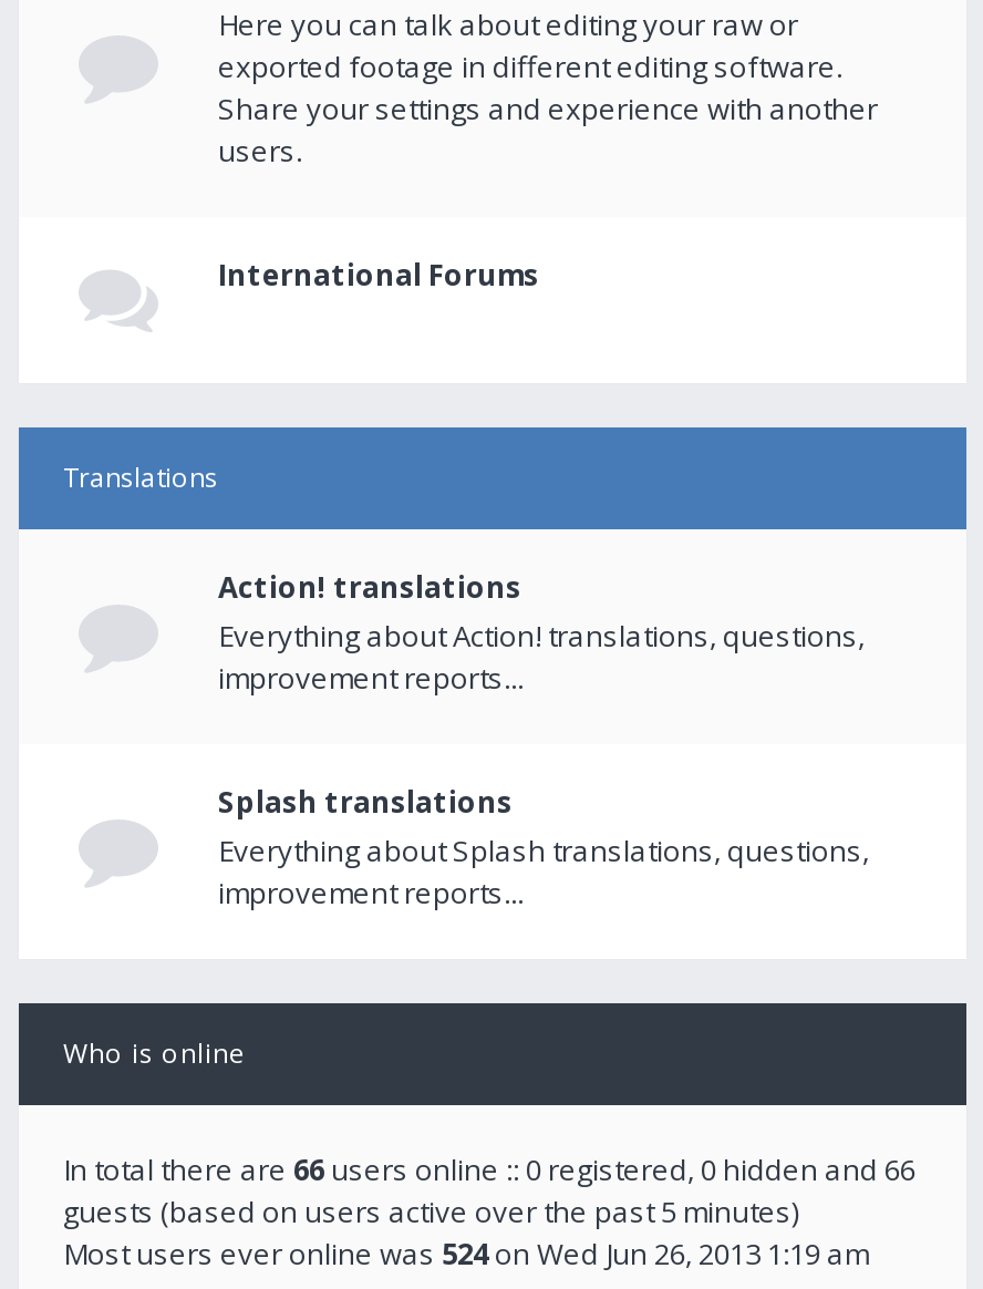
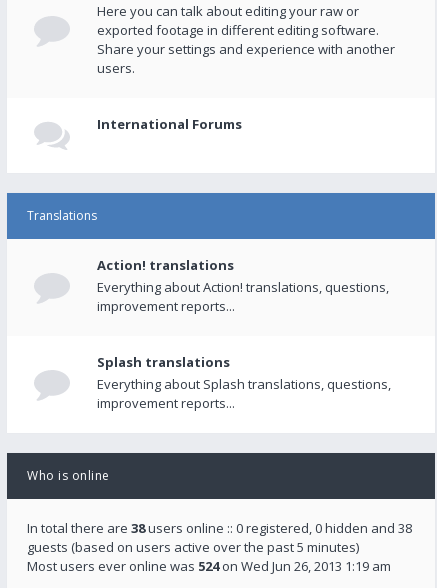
[63,1149,915,1189] In total there are 66 users online :: 0 registered, 0 hidden and 66 -> [27,519,412,537] In total there are 38 users online :: 0 registered, 0 hidden and 38

